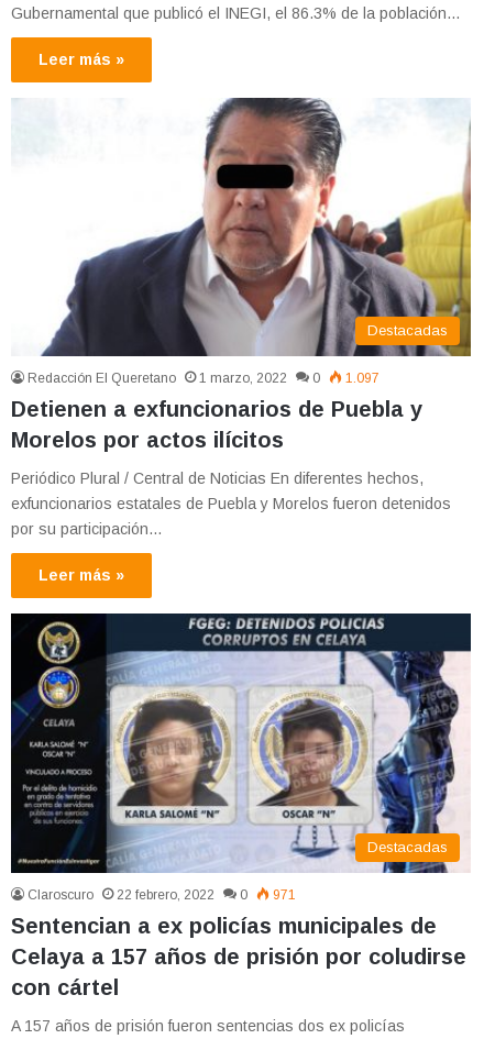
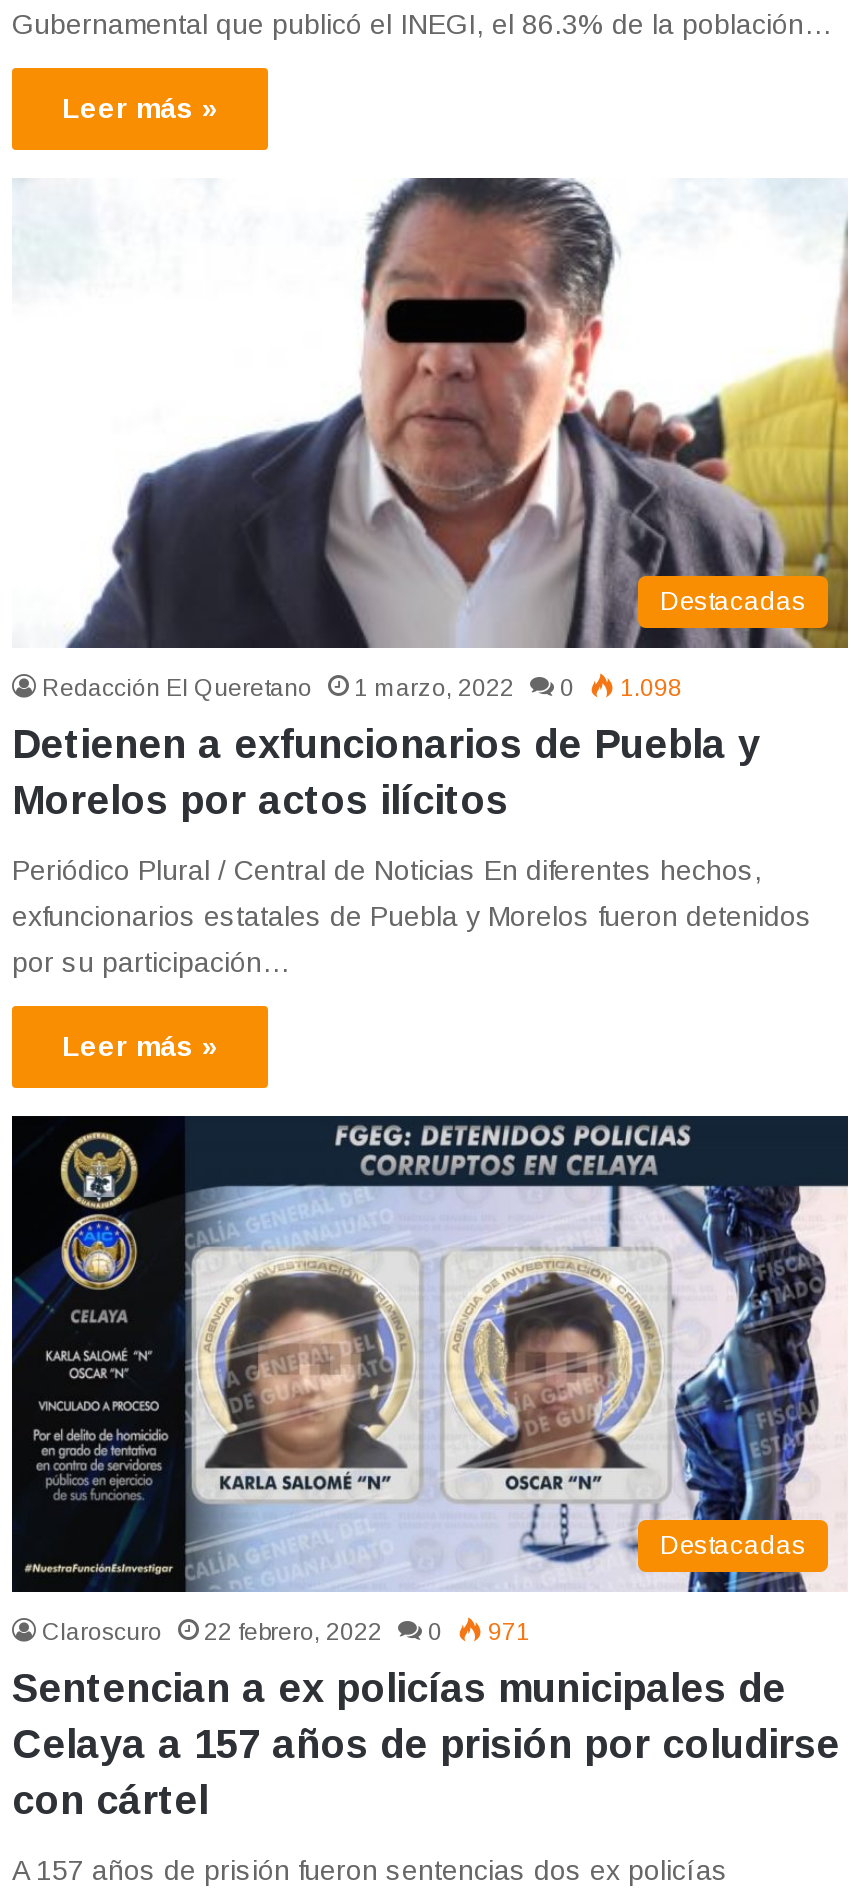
[28,371,380,386] Redacción El Queretano 1 marzo, 2022 0 1.097 -> [42,675,682,703] Redacción El Queretano 1 marzo, 2022 0 1.098

